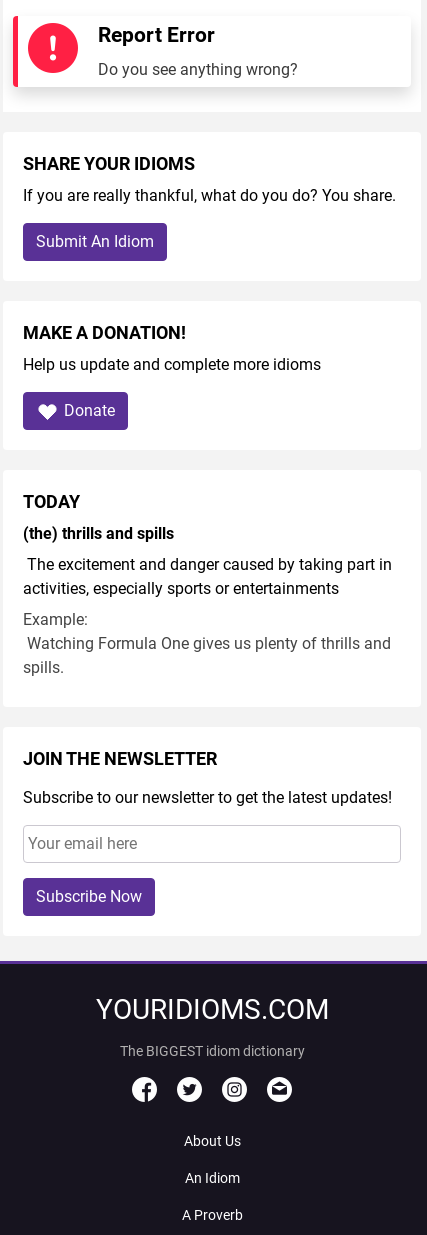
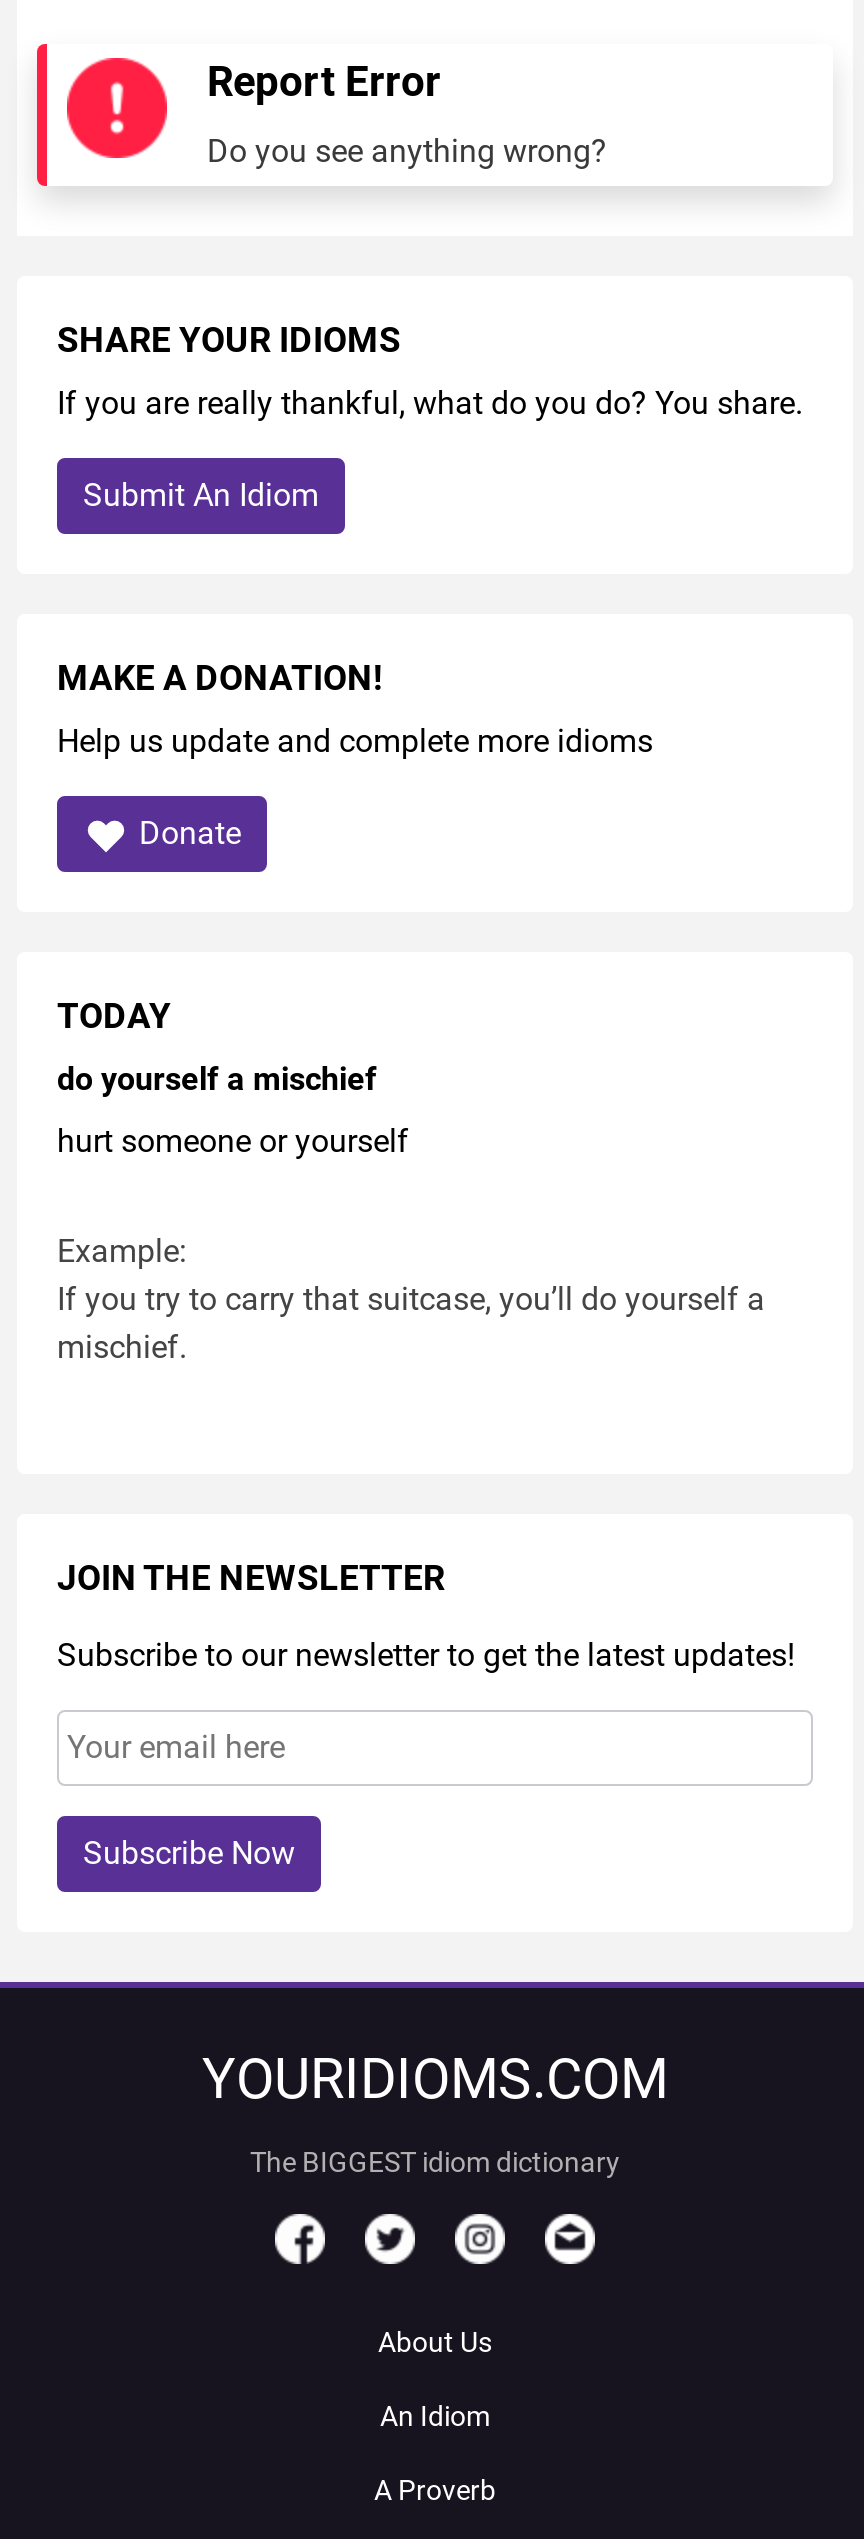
[23,524,174,543] (the) thrills and spills -> [57,1061,377,1099] do yourself a mischief
[23,555,392,598] The excitement and danger caused by taking part in | activities, especially sports or entertainments -> [57,1123,409,1161] hurt someone or yourself
[23,634,391,677] Watching Formula One gives us plenty of thrills and | spills. -> [57,1281,765,1367] If you try to carry that suitcase, you’ll do yourself a | mischief.

